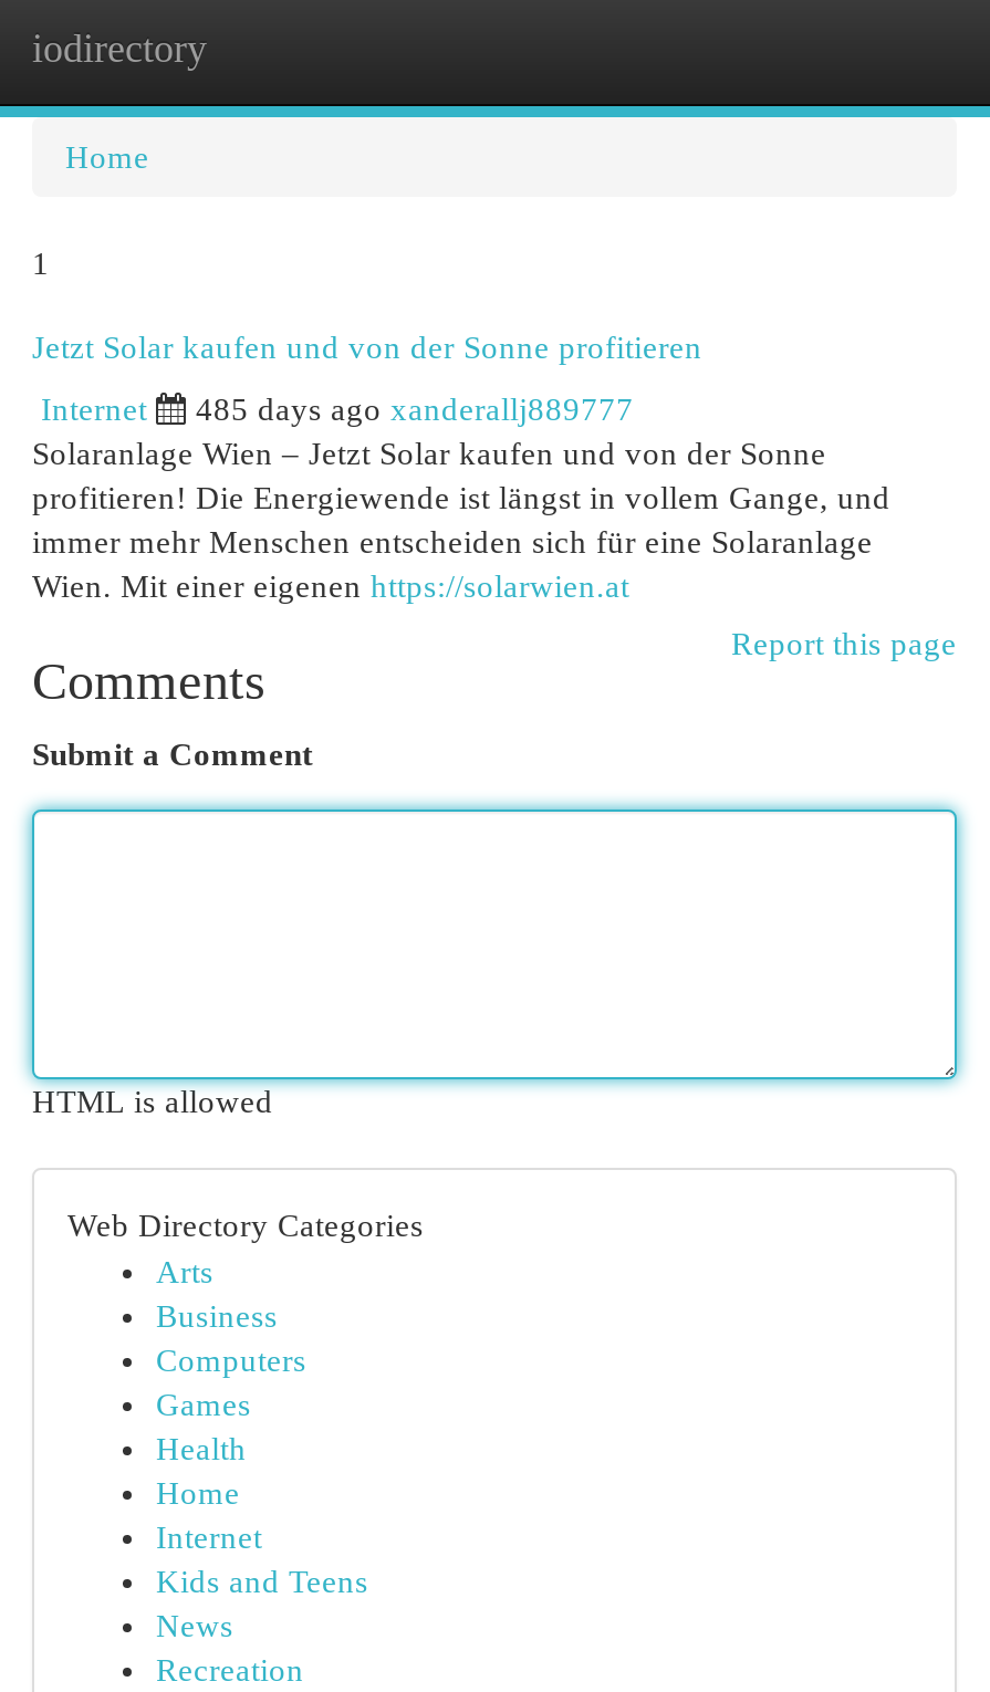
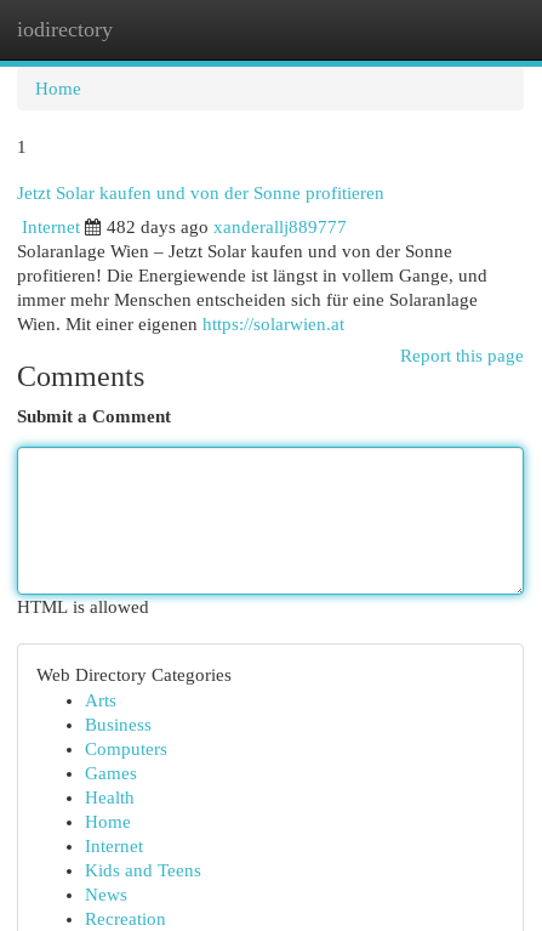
[196,391,634,427] 485 days ago xanderallj889777 -> [107,217,347,237] 482 days ago xanderallj889777

